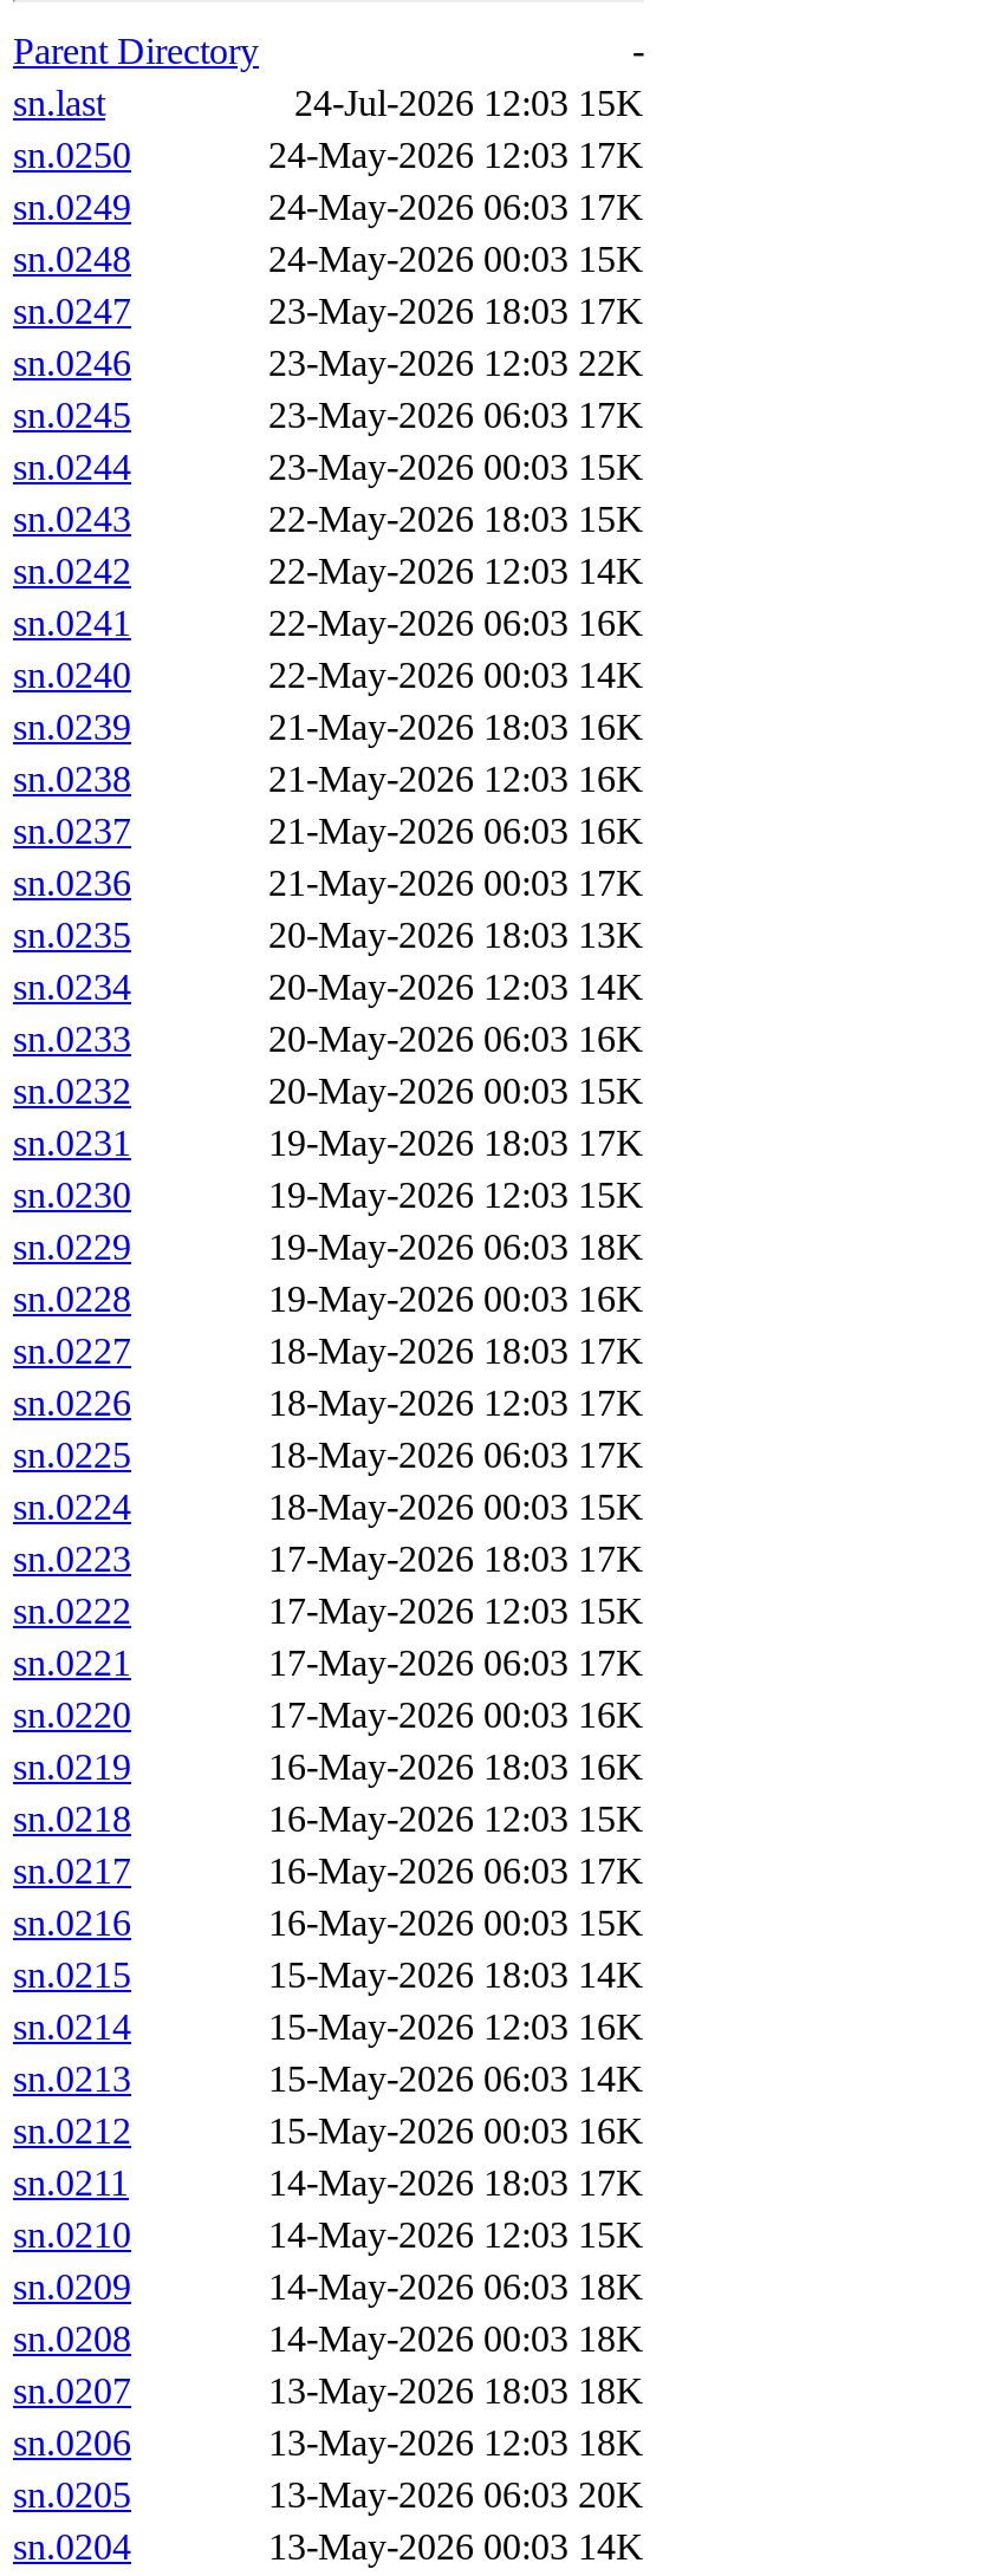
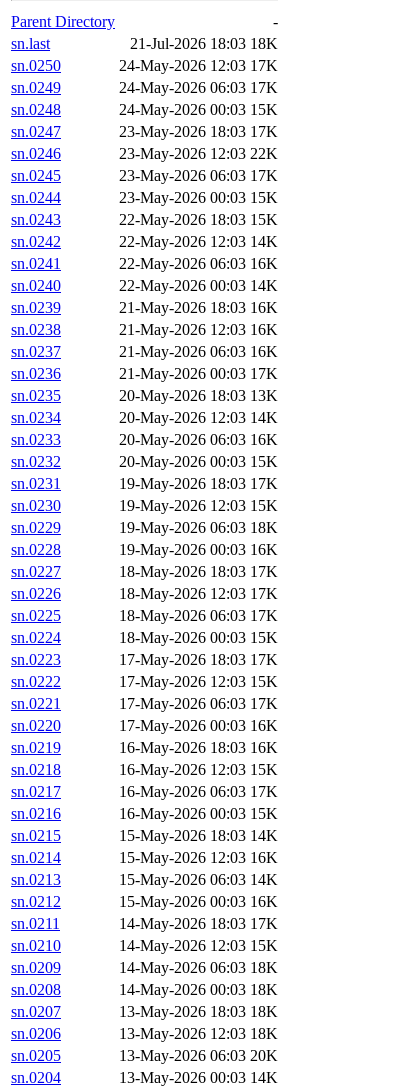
[294,84,644,124] 24-Jul-2026 12:03 15K -> [130,35,278,52] 21-Jul-2026 18:03 18K

